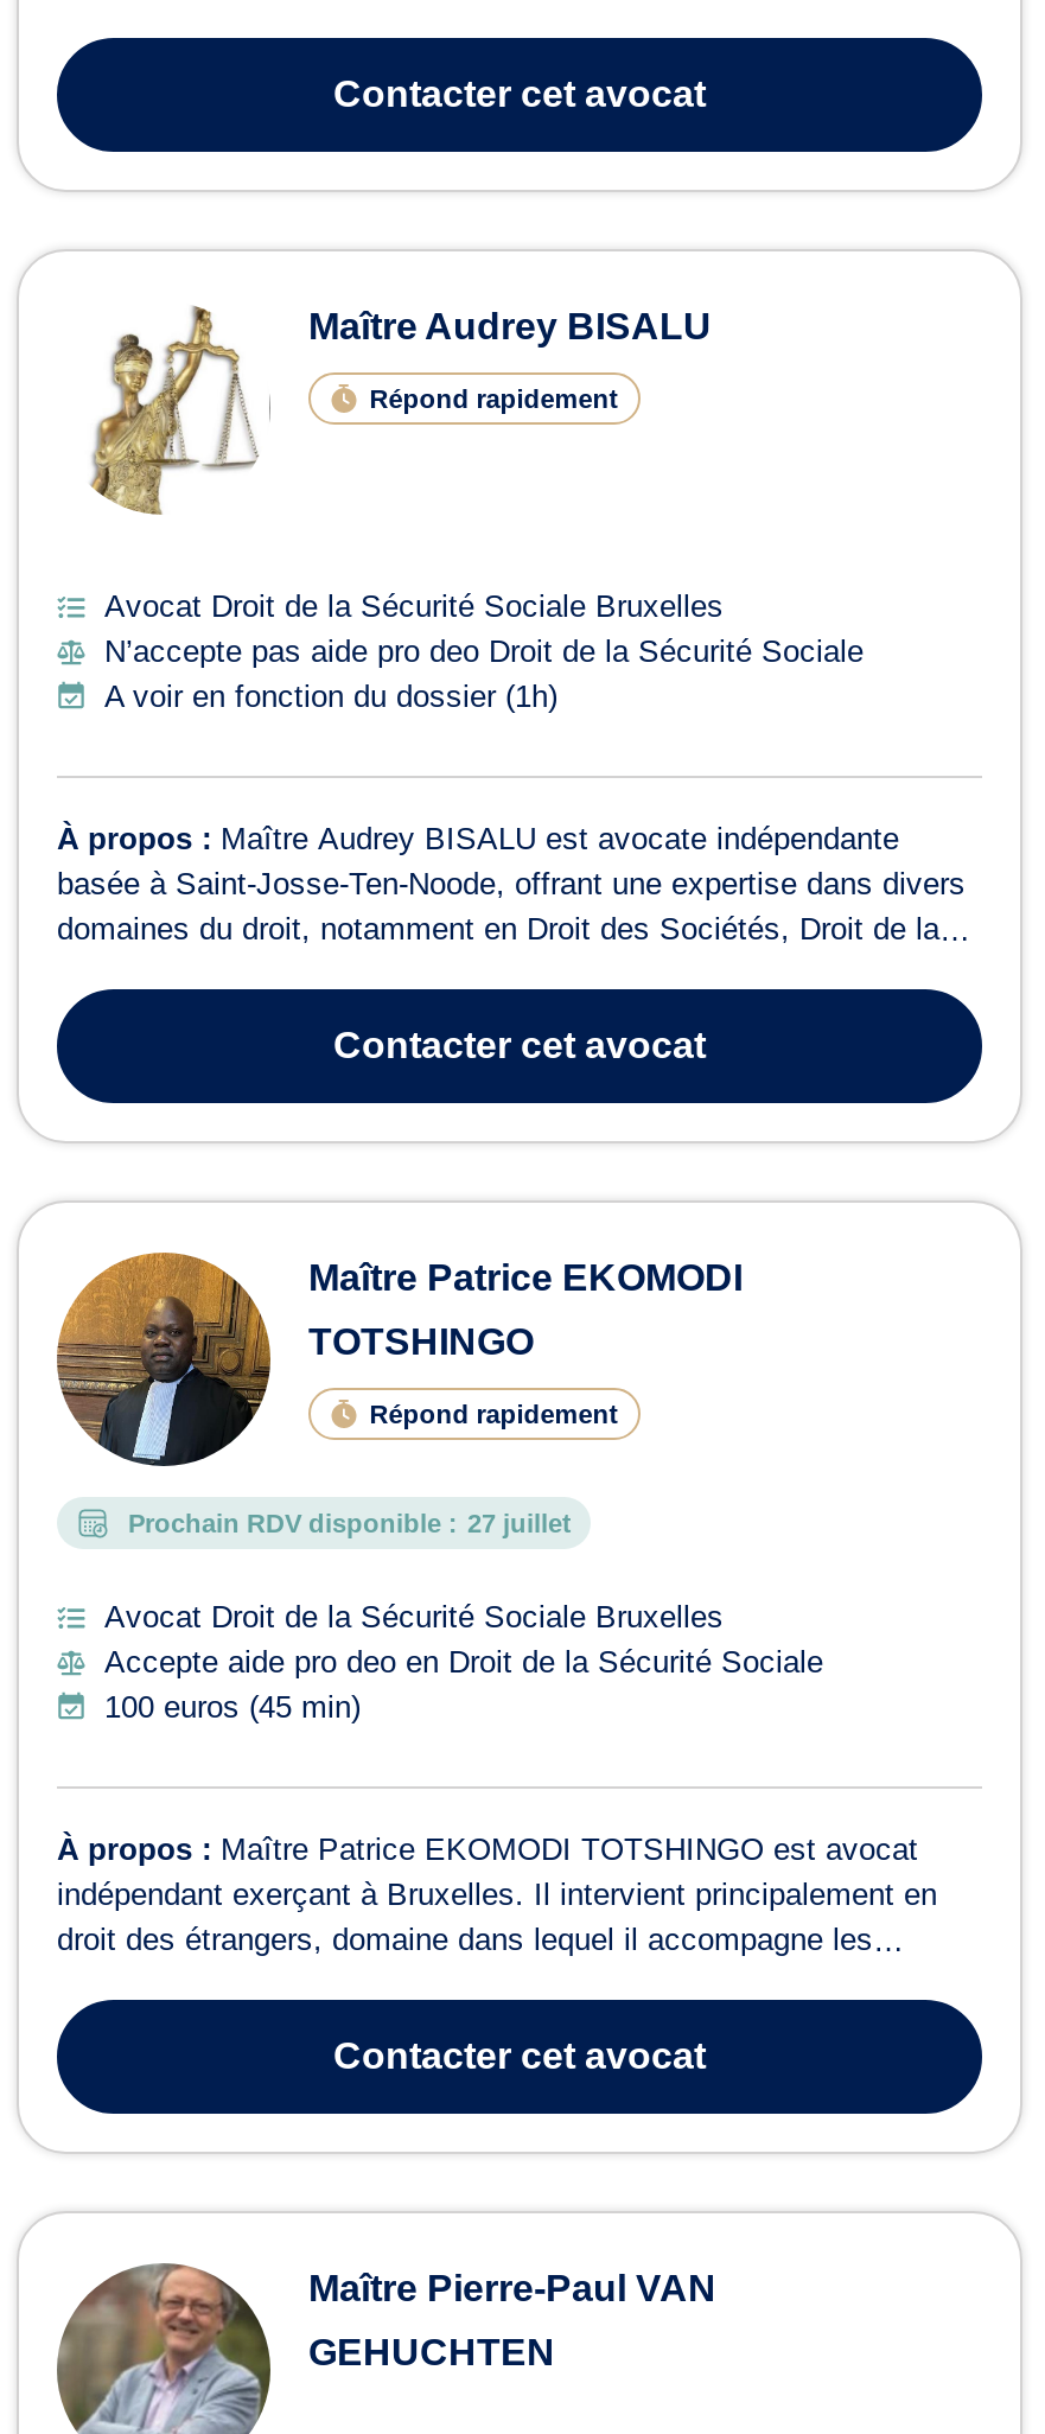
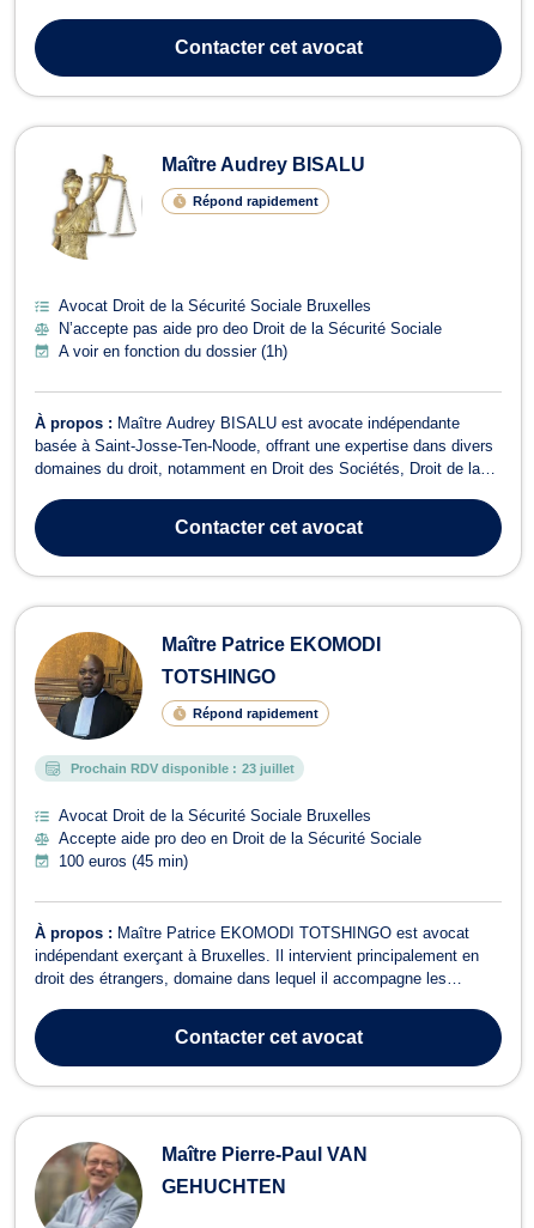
[128,1509,572,1537] Prochain RDV disponible : 27 juillet -> [71,761,295,775] Prochain RDV disponible : 23 juillet

